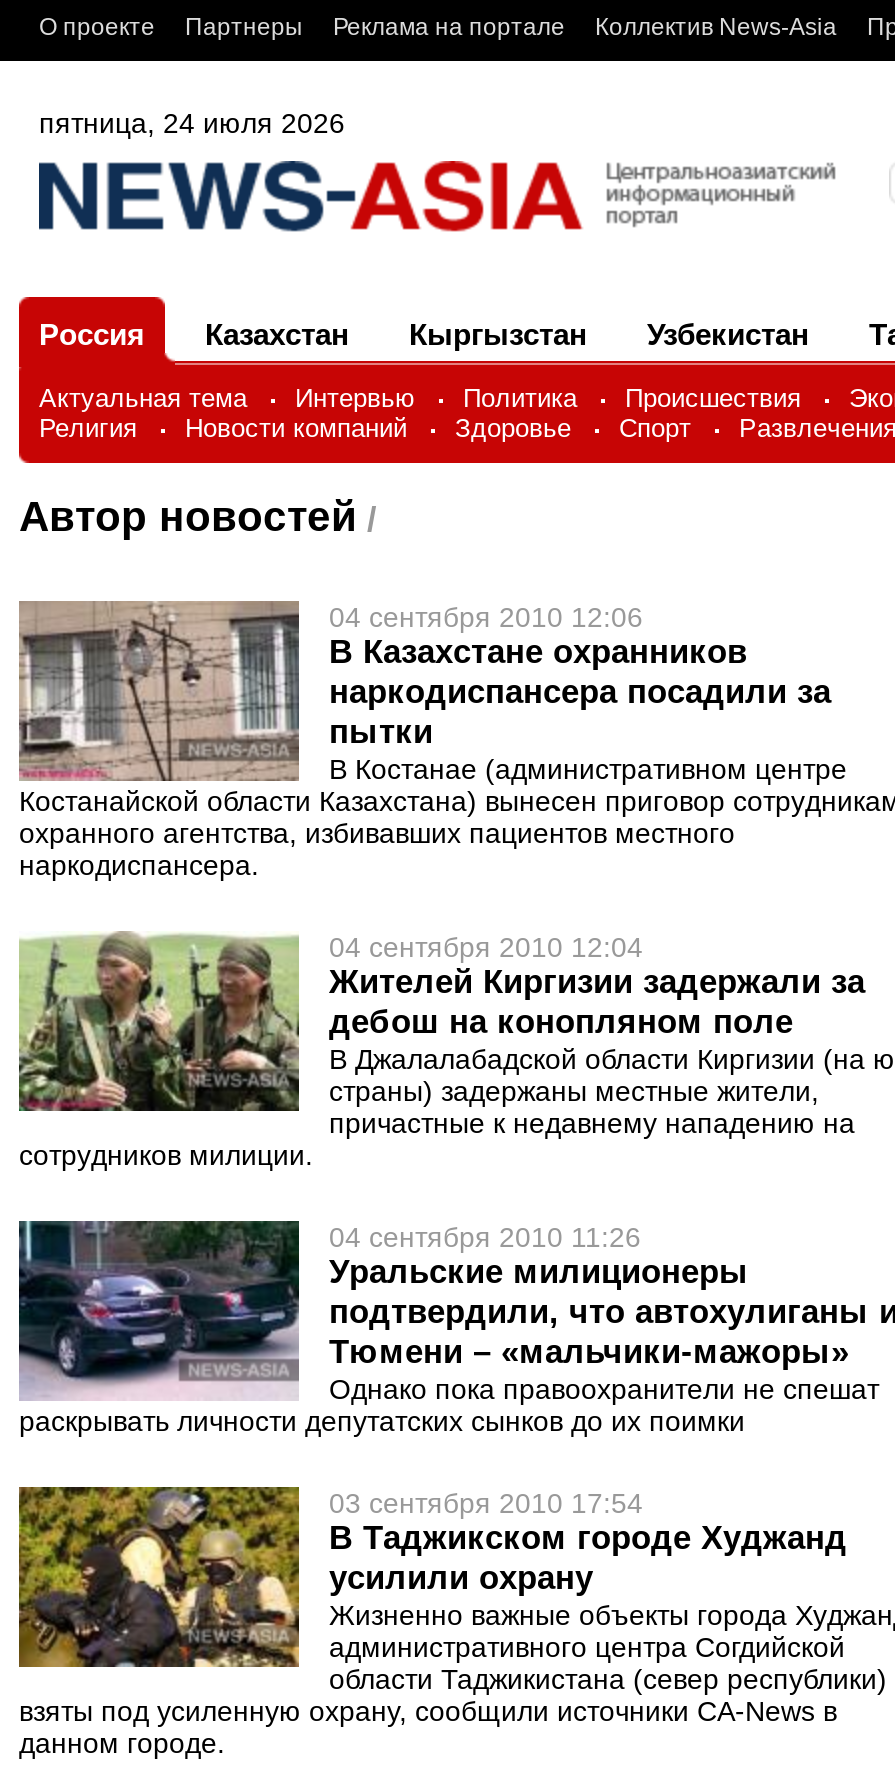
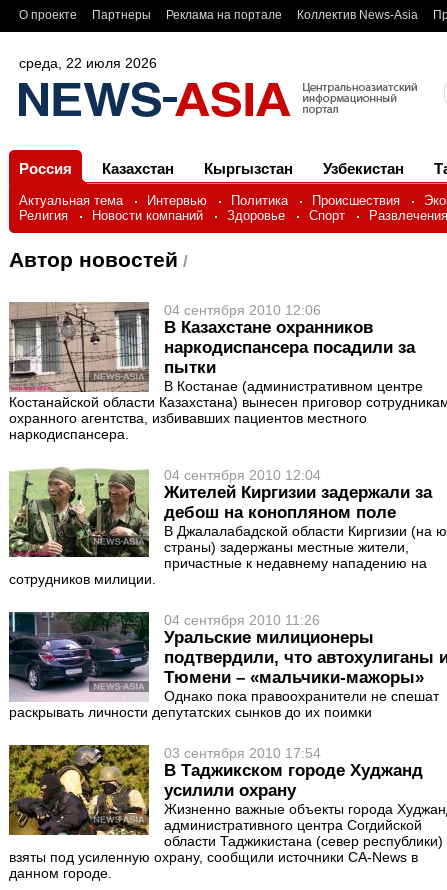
[39,107,345,139] пятница, 24 июля 2026 -> [19,55,157,71] среда, 22 июля 2026

